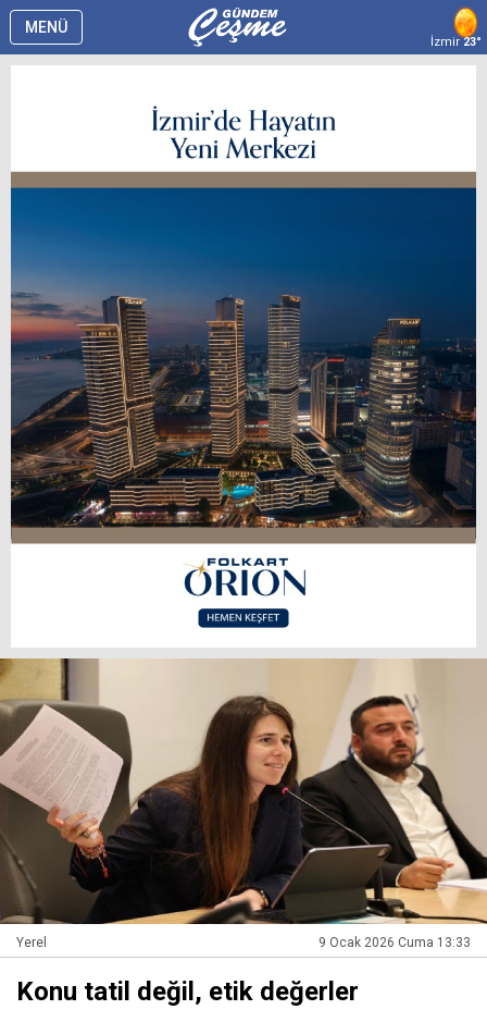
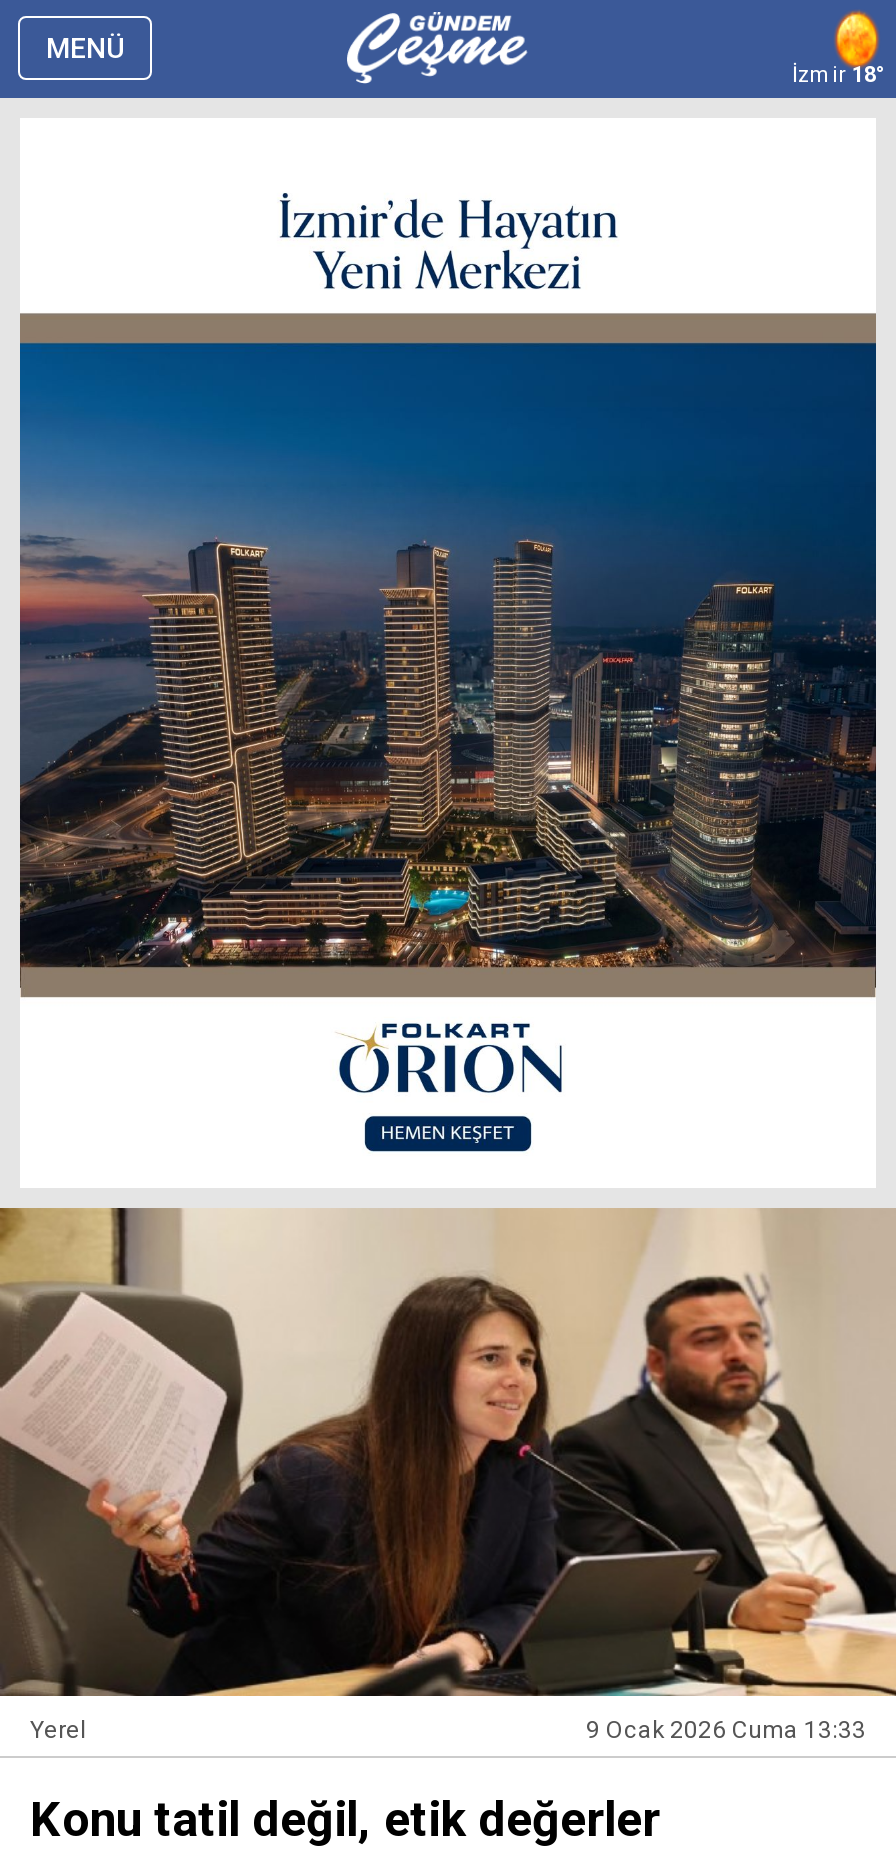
[430,35,482,49] İzmir23° -> [792,62,886,88] İzmir18°

